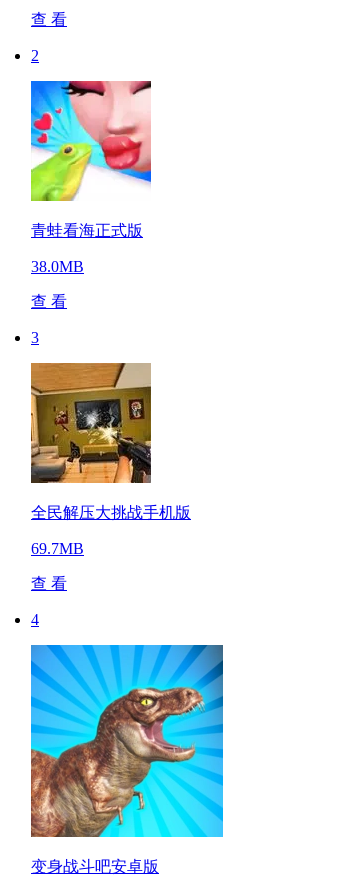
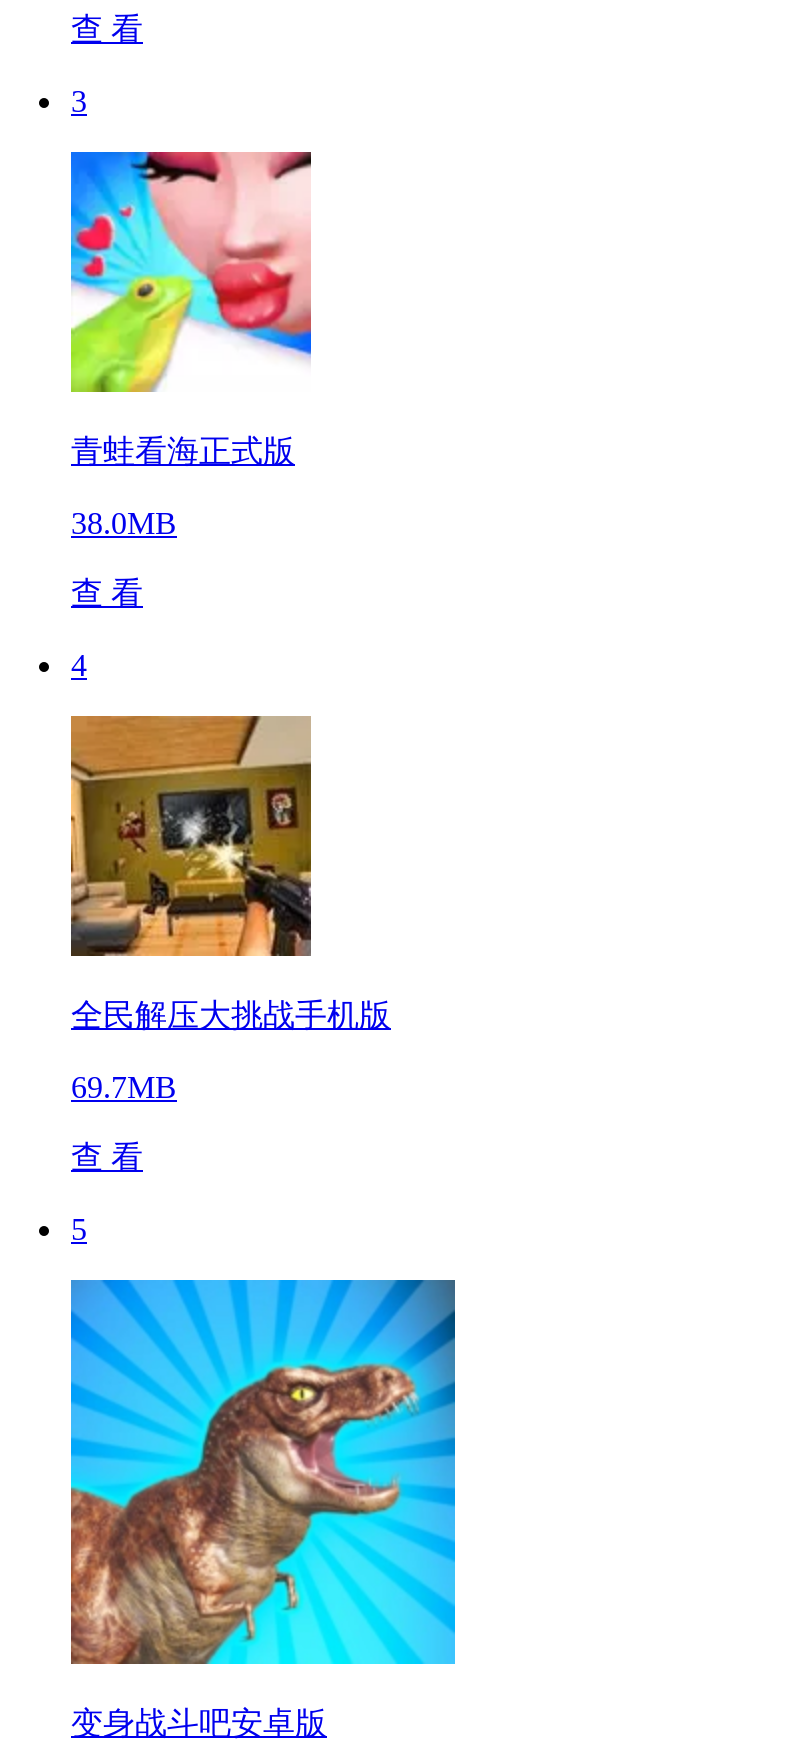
[31,47,39,64] 2 -> [71,83,87,117] 3
[31,329,39,346] 3 -> [71,647,87,681] 4
[31,611,39,628] 4 -> [71,1211,87,1245] 5

